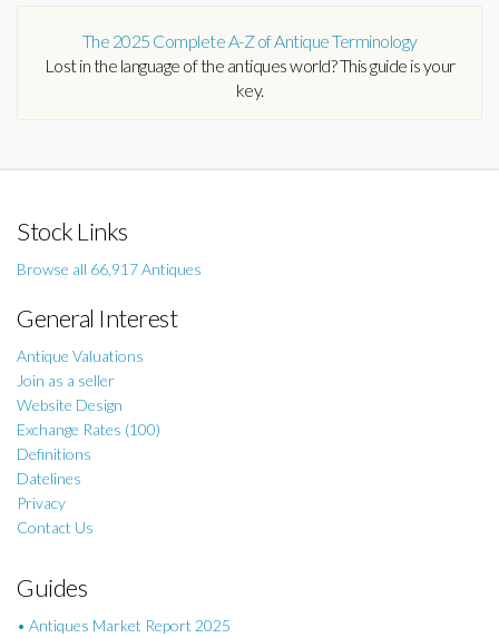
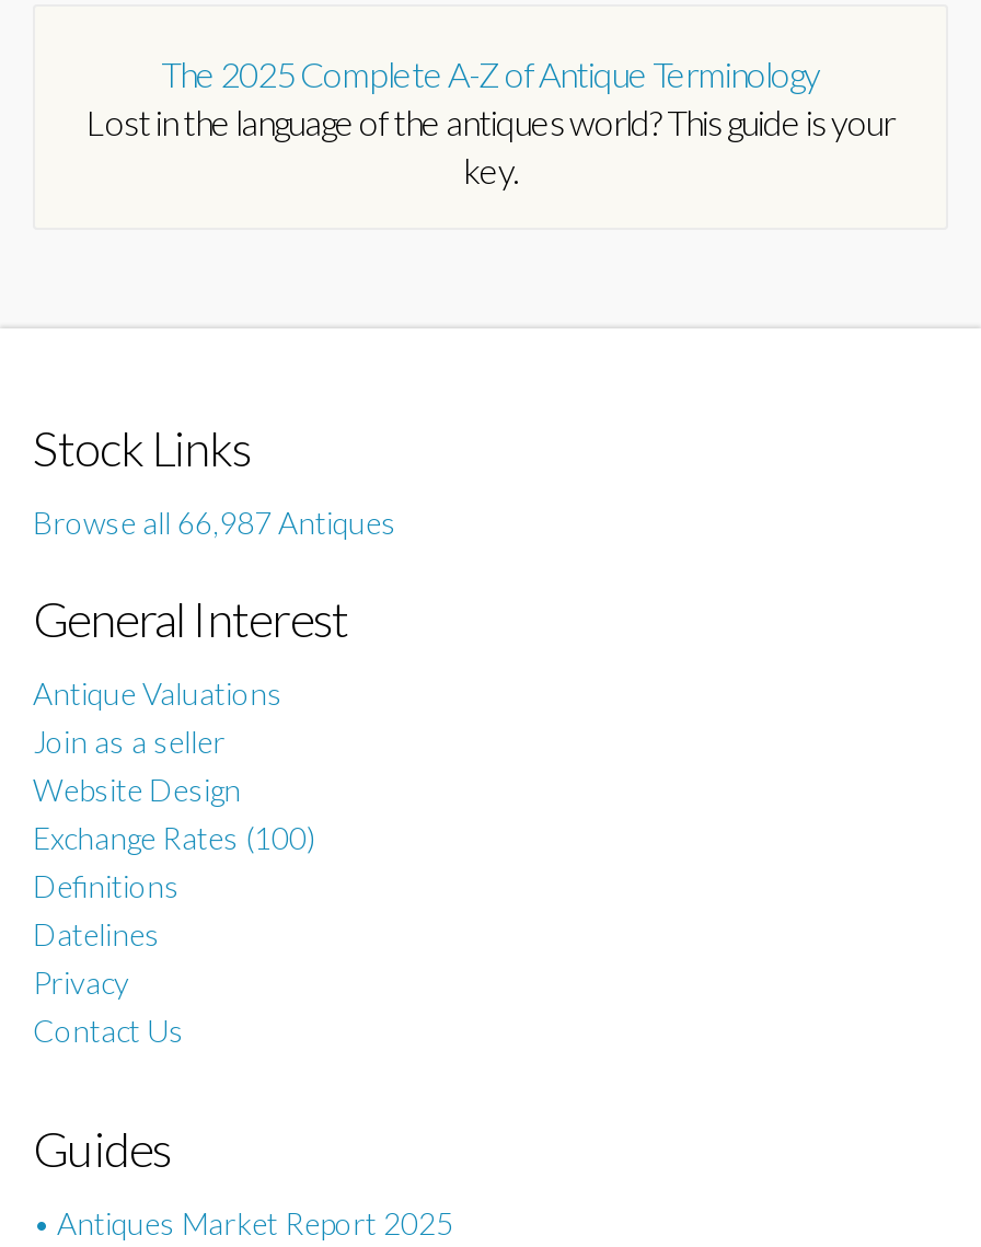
[17,260,202,279] Browse all 66,917 Antiques -> [33,503,396,541] Browse all 66,987 Antiques

